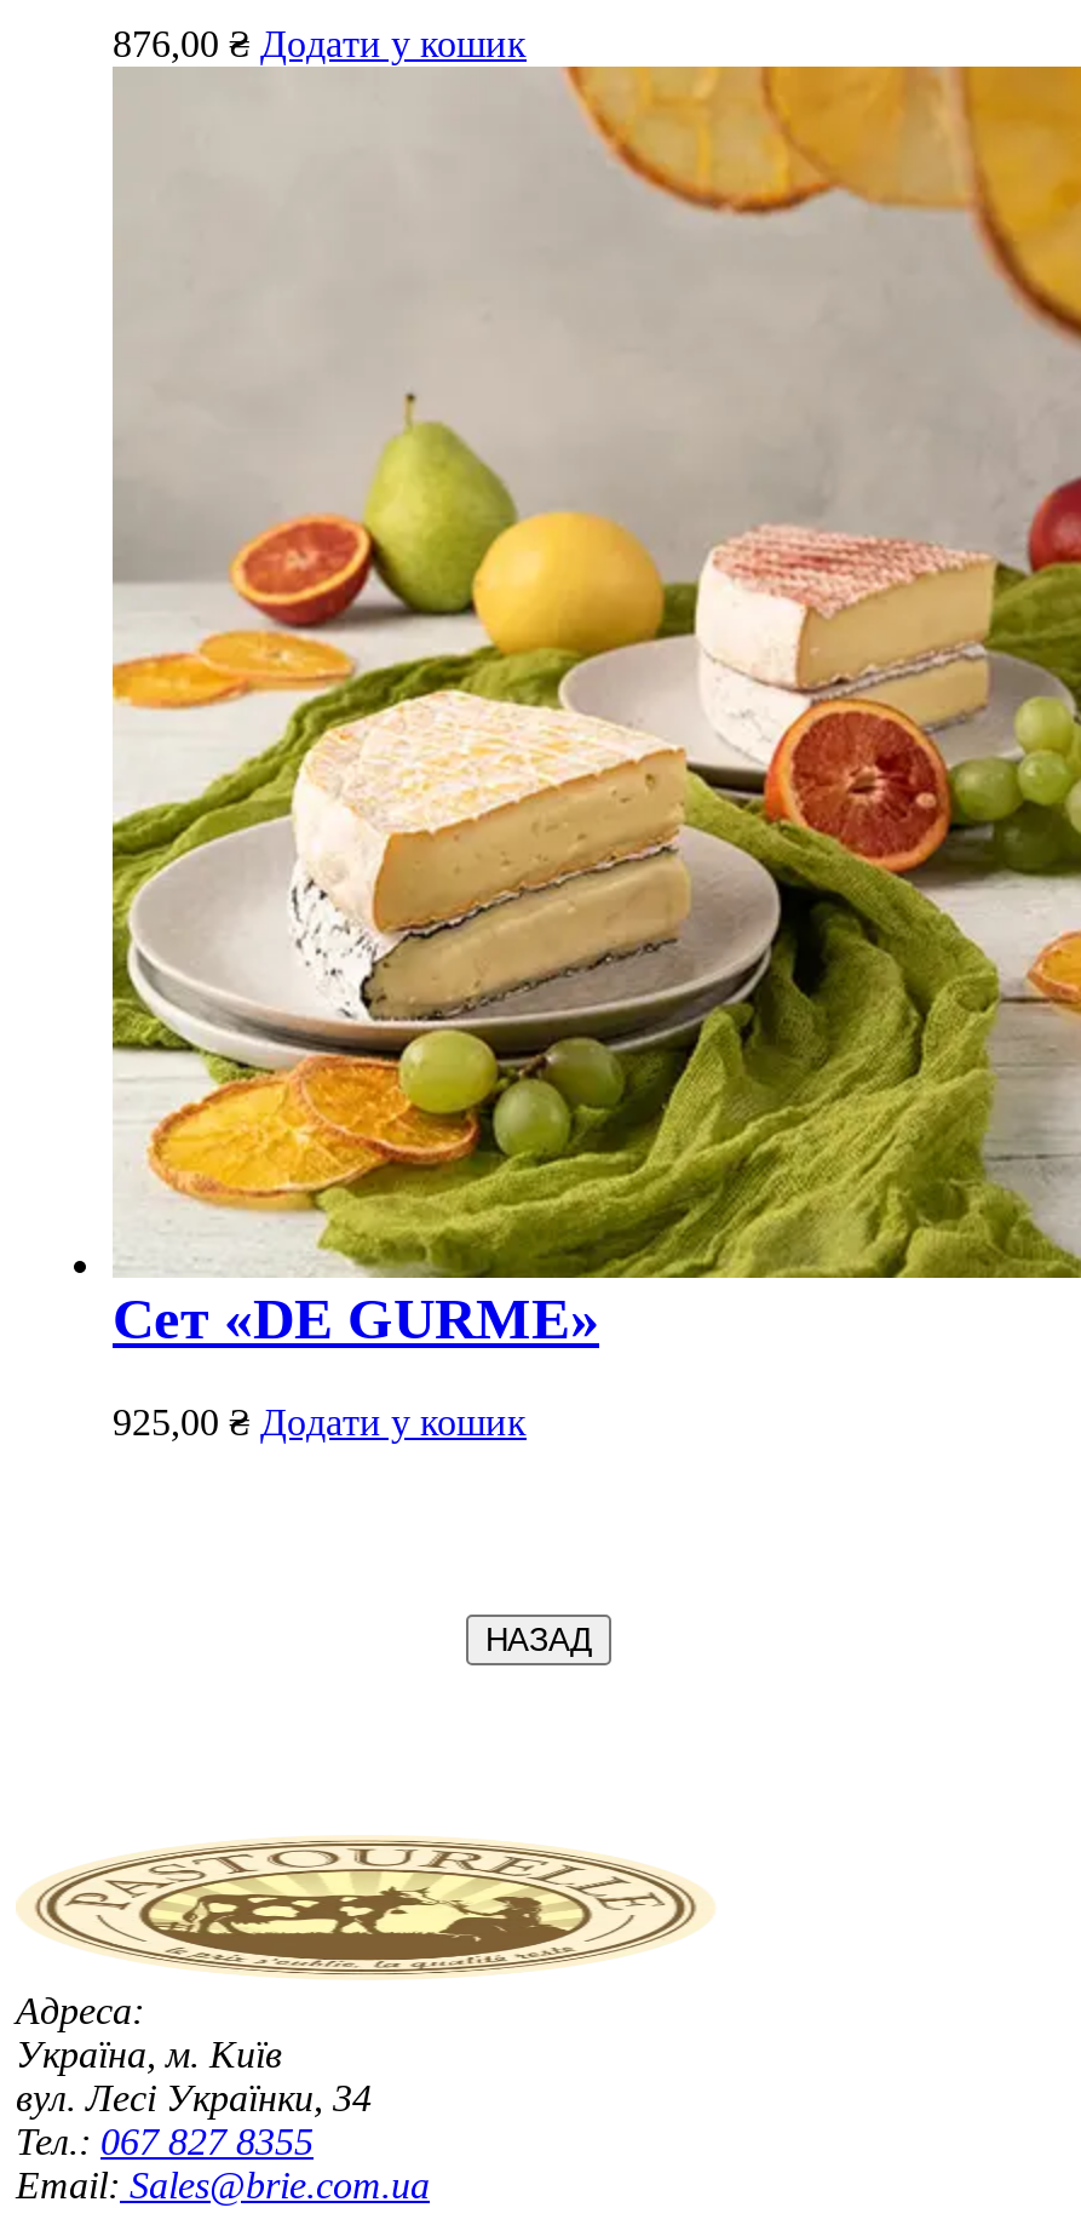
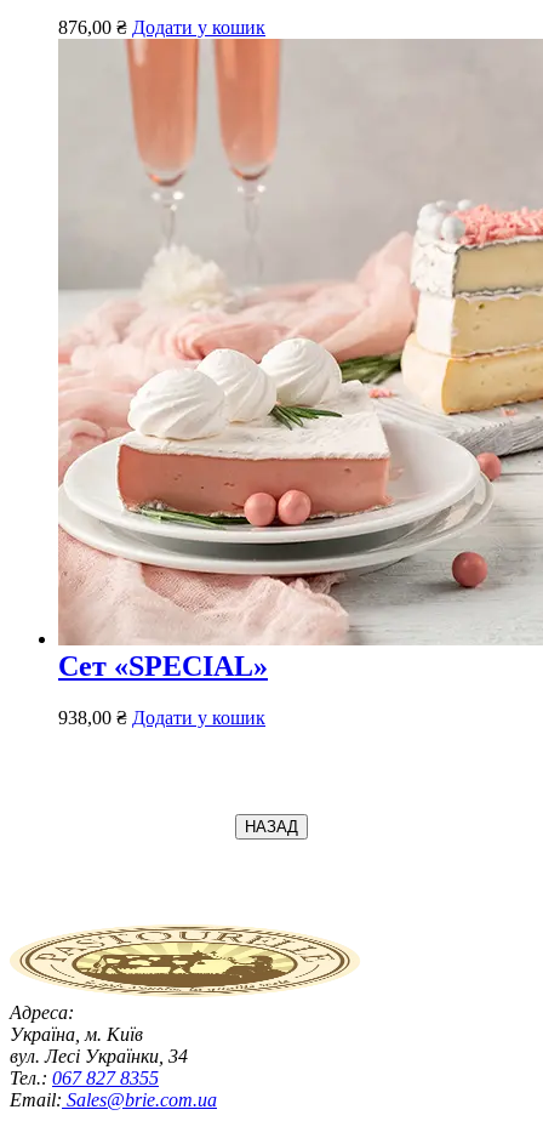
[110,64,1074,1351] [image] | Сет «DE GURME» -> [57,39,539,682] [image] | Сет «SPECIAL»
[113,1402,527,1443] 925,00 ₴ Додати у кошик -> [58,708,265,728] 938,00 ₴ Додати у кошик

